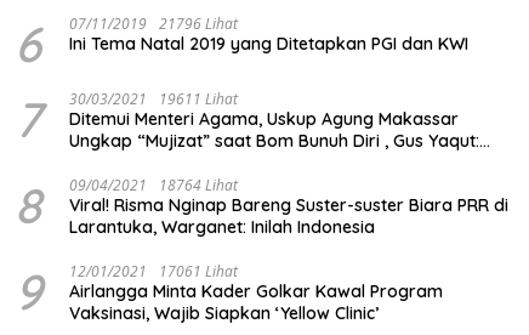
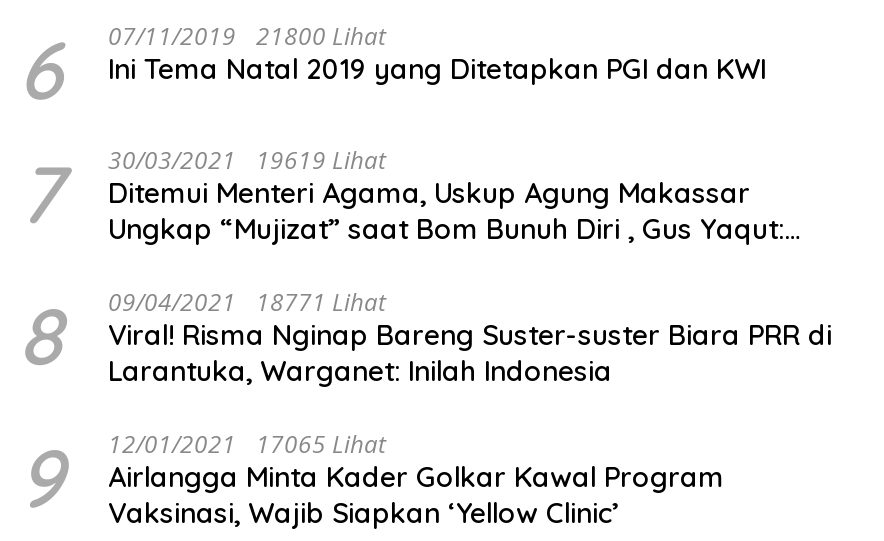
[15,13,468,74] 6 07/11/2019 21796 Lihat Ini Tema Natal 2019 yang Ditetapkan PGI dan KWI -> [18,19,766,119] 6 07/11/2019 21800 Lihat Ini Tema Natal 2019 yang Ditetapkan PGI dan KWI
[15,89,479,152] 7 30/03/2021 19611 Lihat Ditemui Menteri Agama, Uskup Agung Makassar Ungkap “Mujizat” saat Bom Bunuh Diri , Gus Yaqut: -> [18,143,784,247] 7 30/03/2021 19619 Lihat Ditemui Menteri Agama, Uskup Agung Makassar Ungkap “Mujizat” saat Bom Bunuh Diri , Gus Yaqut:
[15,175,508,238] 8 09/04/2021 18764 Lihat Viral! Risma Nginap Bareng Suster-suster Biara PRR di Larantuka, Warganet: Inilah Indonesia -> [18,285,832,389] 8 09/04/2021 18771 Lihat Viral! Risma Nginap Bareng Suster-suster Biara PRR di Larantuka, Warganet: Inilah Indonesia
[15,261,443,324] 9 12/01/2021 17061 Lihat Airlangga Minta Kader Golkar Kawal Program Vaksinasi, Wajib Siapkan ‘Yellow Clinic’ -> [18,427,724,531] 9 12/01/2021 17065 Lihat Airlangga Minta Kader Golkar Kawal Program Vaksinasi, Wajib Siapkan ‘Yellow Clinic’

